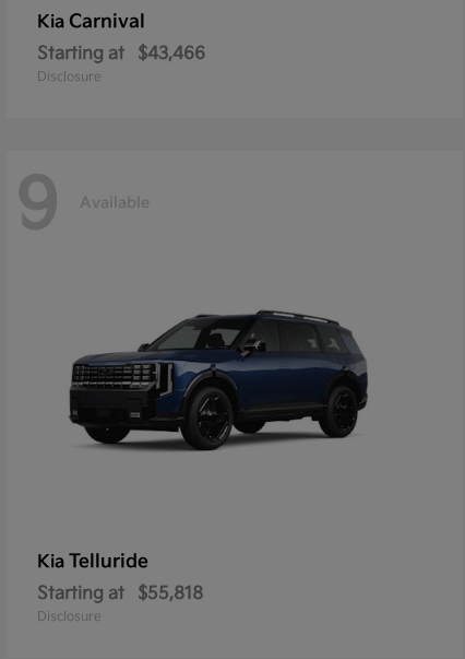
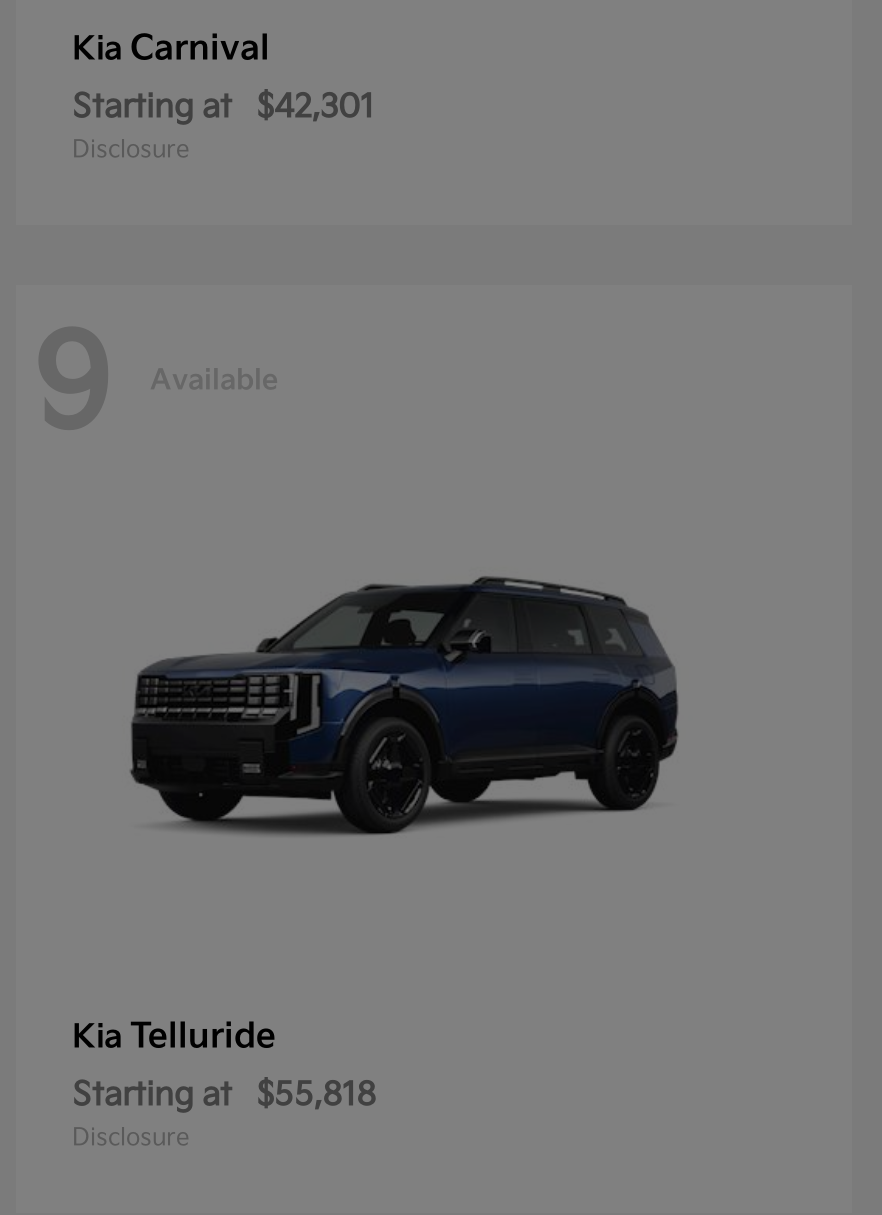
[37,44,205,64] Starting at $43,466 -> [72,89,374,127] Starting at $42,301

